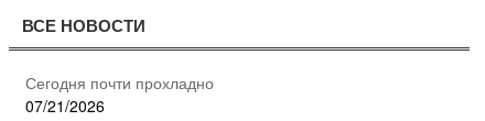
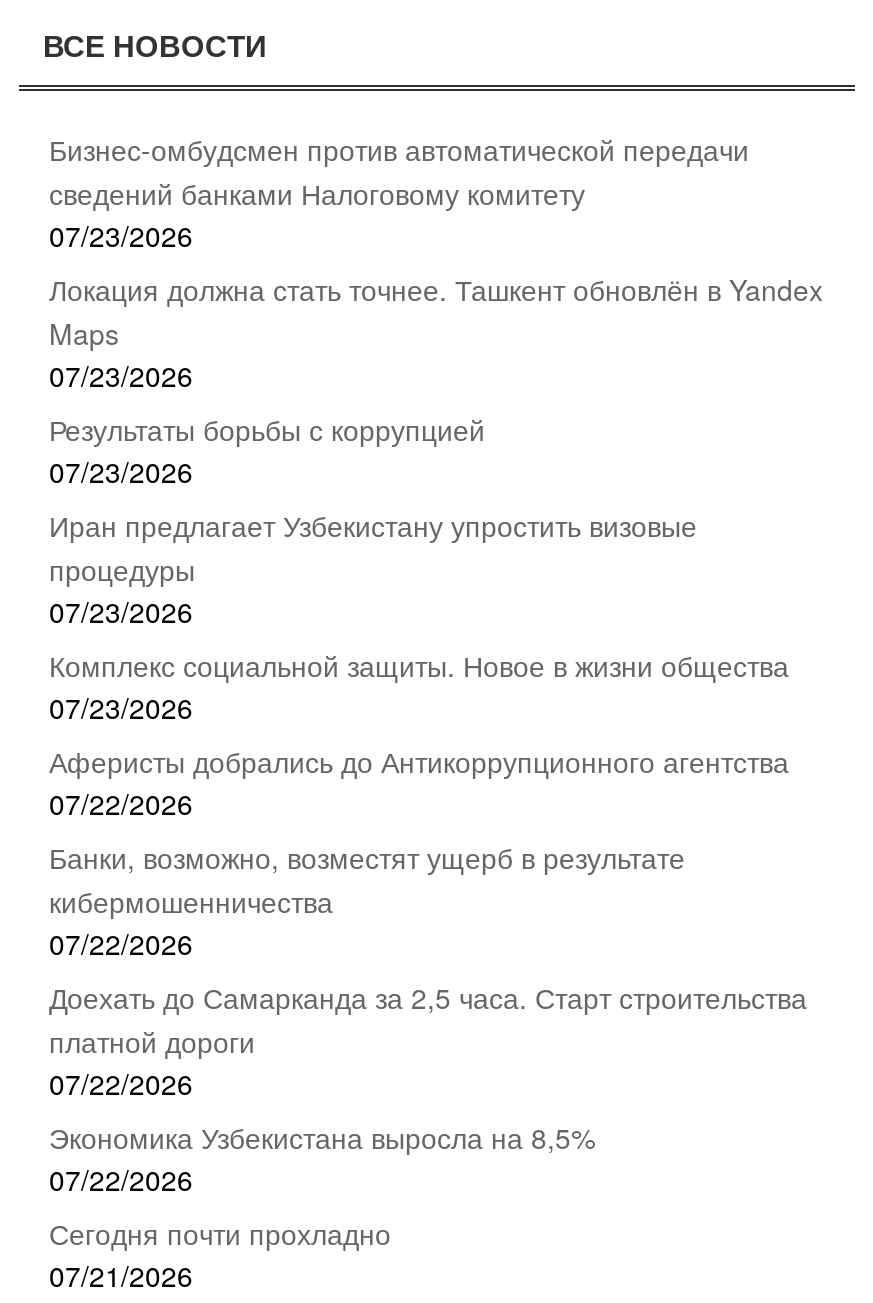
none -> [49,130,823,1200] Бизнес-омбудсмен против автоматической передачи | сведений банками Налоговому комитету | 07/23/2026 | Локация должна стать точнее. Ташкент обновлён в Yandex | Maps | 07/23/2026 | Результаты борьбы с коррупцией | 07/23/2026 | Иран предлагает Узбекистану упростить визовые | процедуры | 07/23/2026 | Комплекс социальной защиты. Новое в жизни общества | 07/23/2026 | Аферисты добрались до Антикоррупционного агентства | 07/22/2026 | Банки, возможно, возместят ущерб в результате | кибермошенничества | 07/22/2026 | Доехать до Самарканда за 2,5 часа. Старт строительства | платной дороги | 07/22/2026 | Экономика Узбекистана выросла на 8,5% | 07/22/2026

